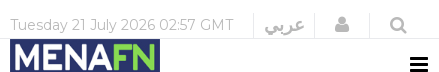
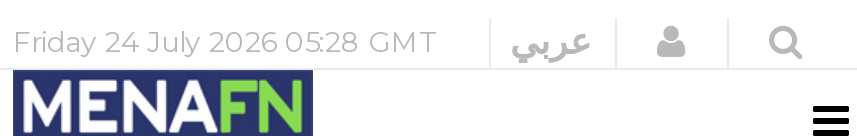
[10,16,233,34] Tuesday 21 July 2026 02:57 GMT -> [13,24,435,60] Friday 24 July 2026 05:28 GMT

